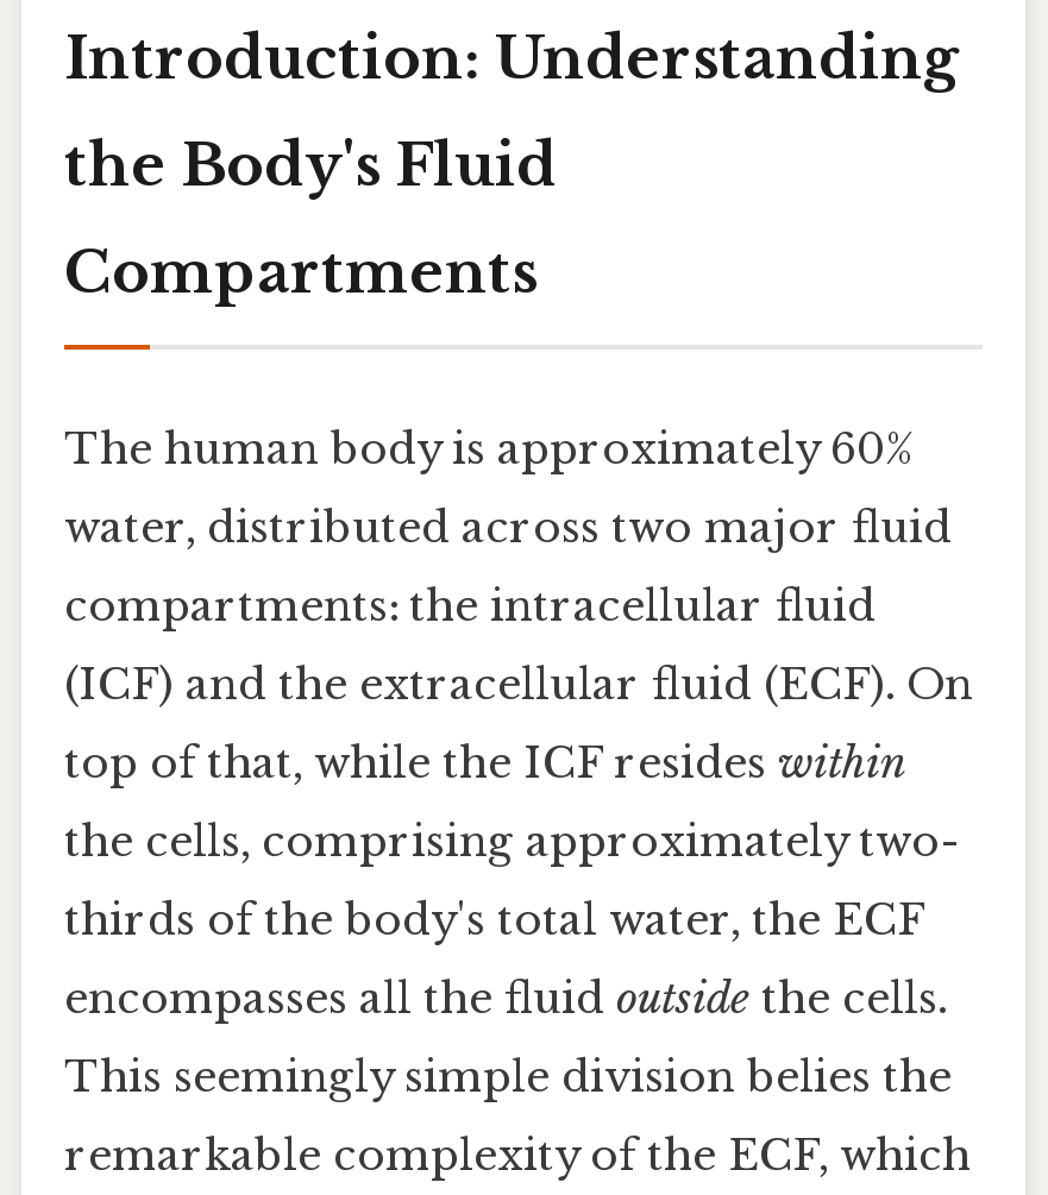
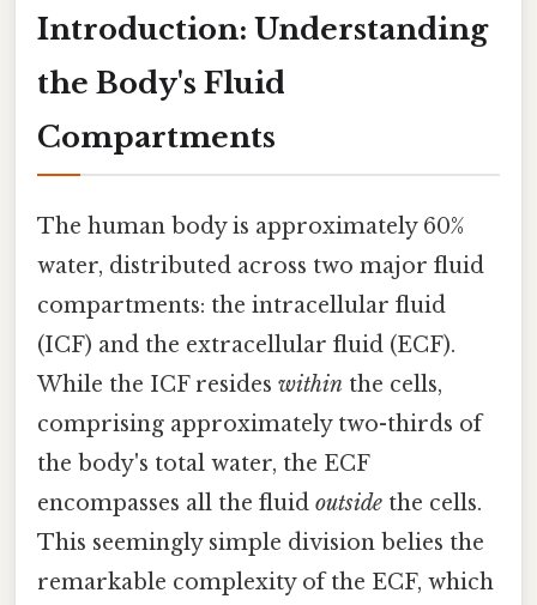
[64,658,973,711] (ICF) and the extracellular fluid (ECF). On -> [37,332,455,358] (ICF) and the extracellular fluid (ECF).
[64,737,906,789] top of that, while the ICF resides within -> [37,371,442,398] While the ICF resides within the cells,
[64,815,956,868] the cells, comprising approximately two- -> [37,411,482,437] comprising approximately two-thirds of
[64,894,923,946] thirds of the body's total water, the ECF -> [37,450,369,477] the body's total water, the ECF

